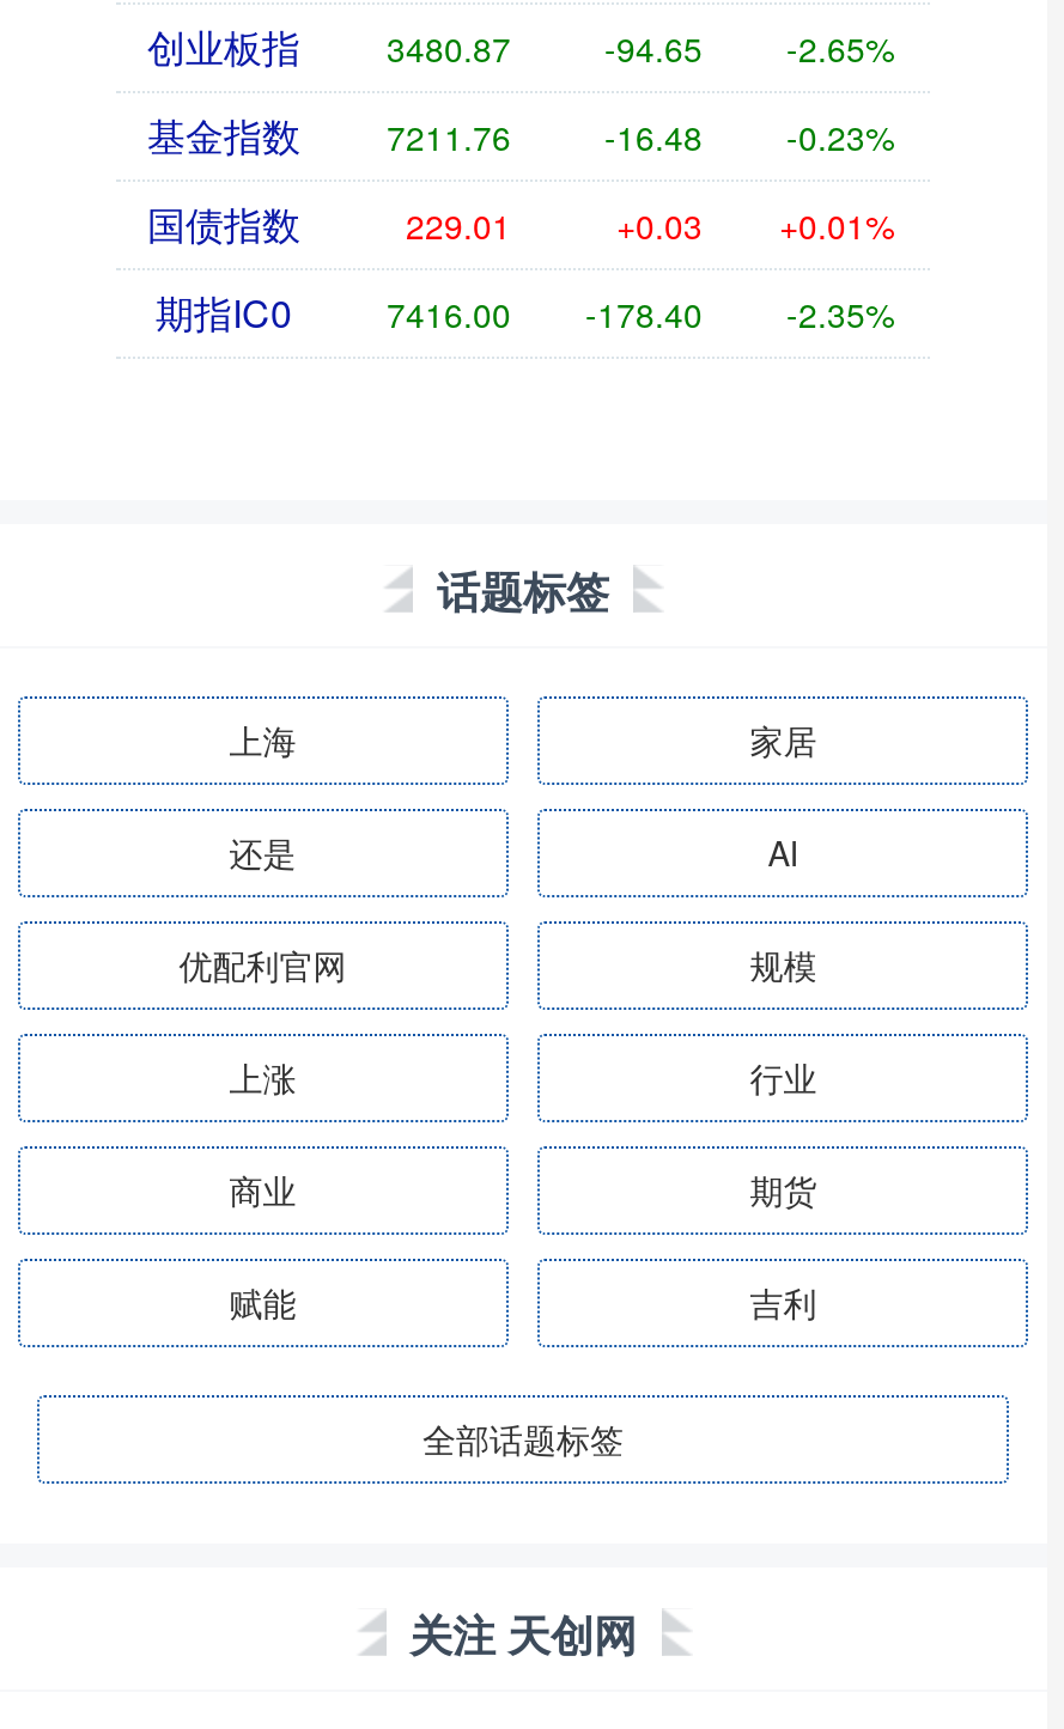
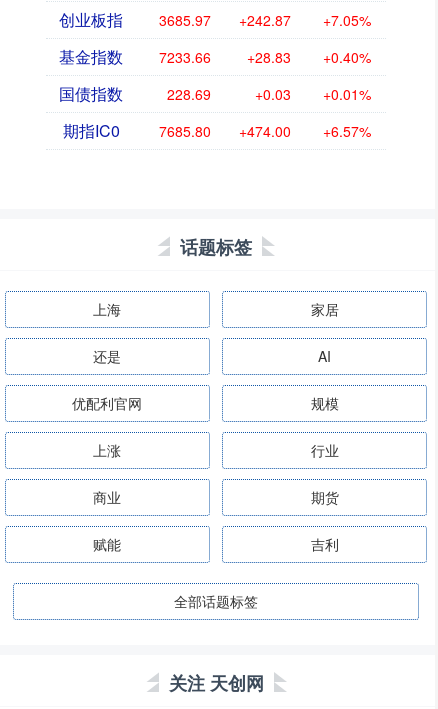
[387,25,511,73] 3480.87 -> [159,10,211,30] 3685.97
[604,25,703,73] -94.65 -> [239,10,291,30] +242.87
[786,25,894,73] -2.65% -> [323,10,371,30] +7.05%
[387,113,511,161] 7211.76 -> [159,47,211,67] 7233.66
[604,113,703,161] -16.48 -> [247,47,291,67] +28.83
[786,113,894,161] -0.23% -> [323,47,371,67] +0.40%
[406,202,511,250] 229.01 -> [167,84,211,104] 228.69
[387,290,511,338] 7416.00 -> [159,121,211,141] 7685.80
[585,290,703,338] -178.40 -> [239,121,291,141] +474.00
[786,290,894,338] -2.35% -> [323,121,371,141] +6.57%

